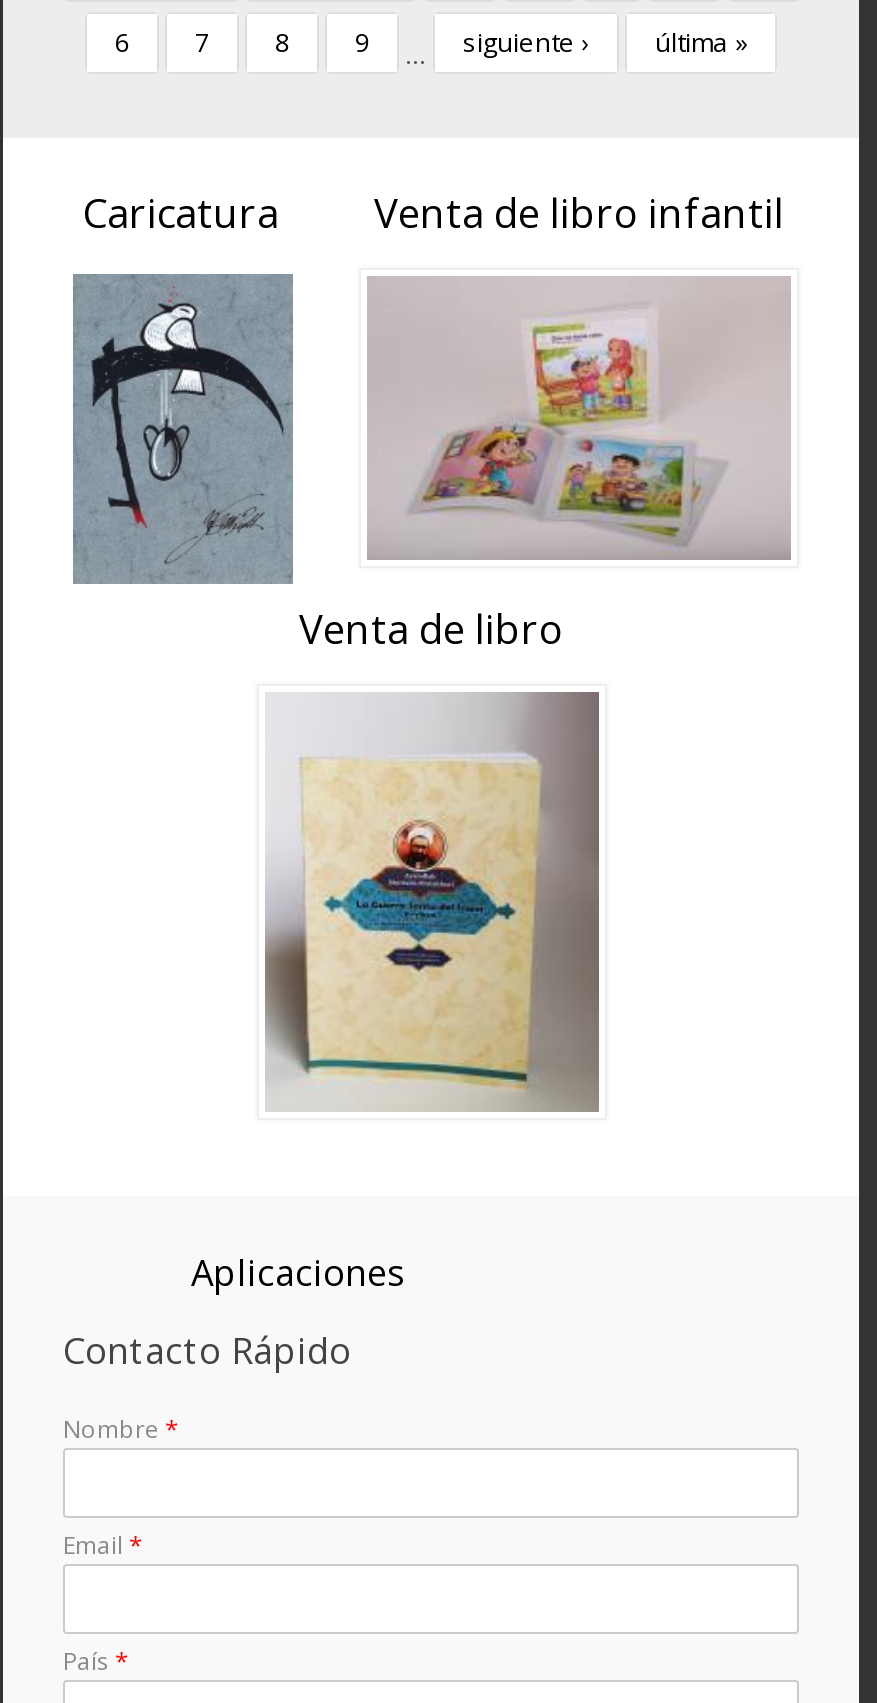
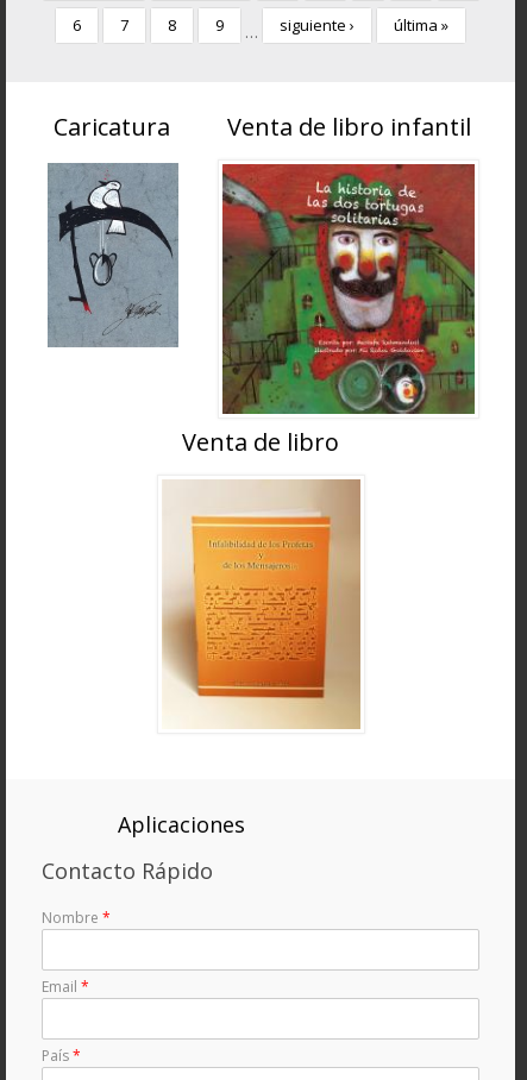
[367,278,791,582] [image] -> [221,164,476,415] [image]
[265,692,599,1112] [image] -> [162,479,360,729] [image]

